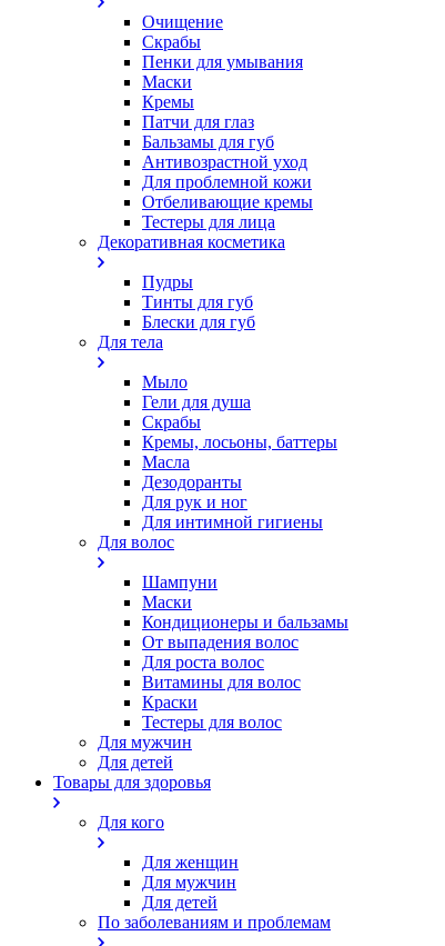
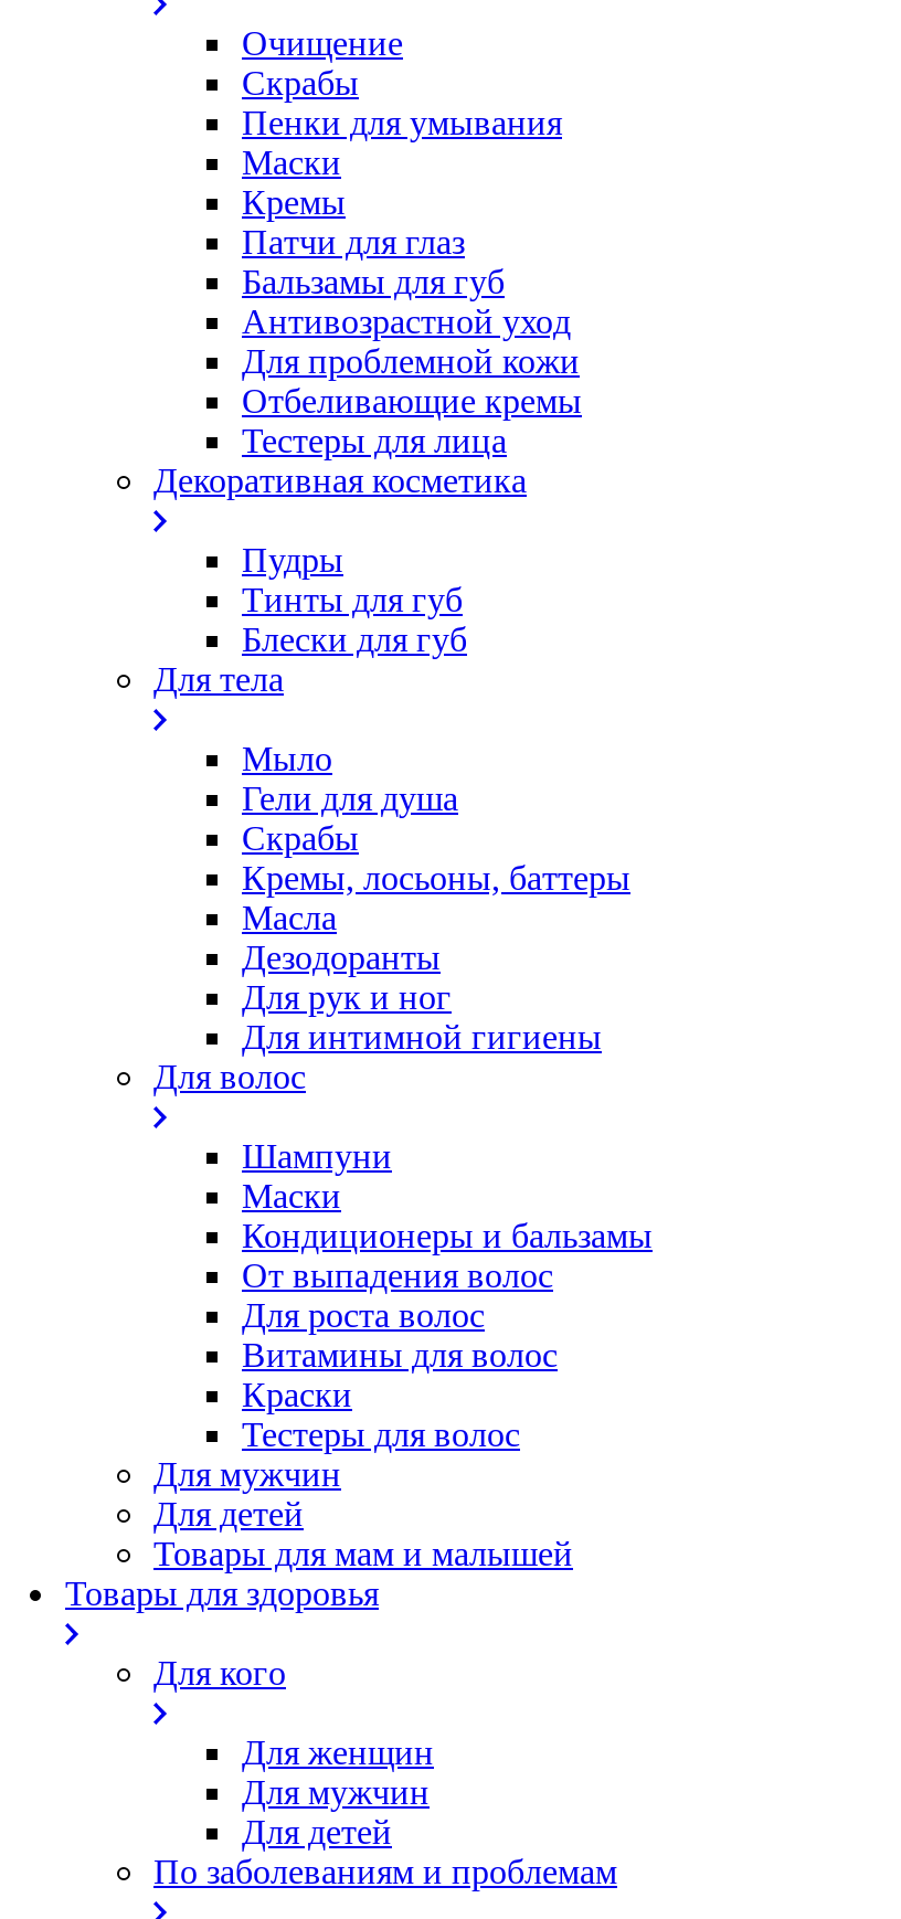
none -> [153,1535,573,1572] Товары для мам и малышей

